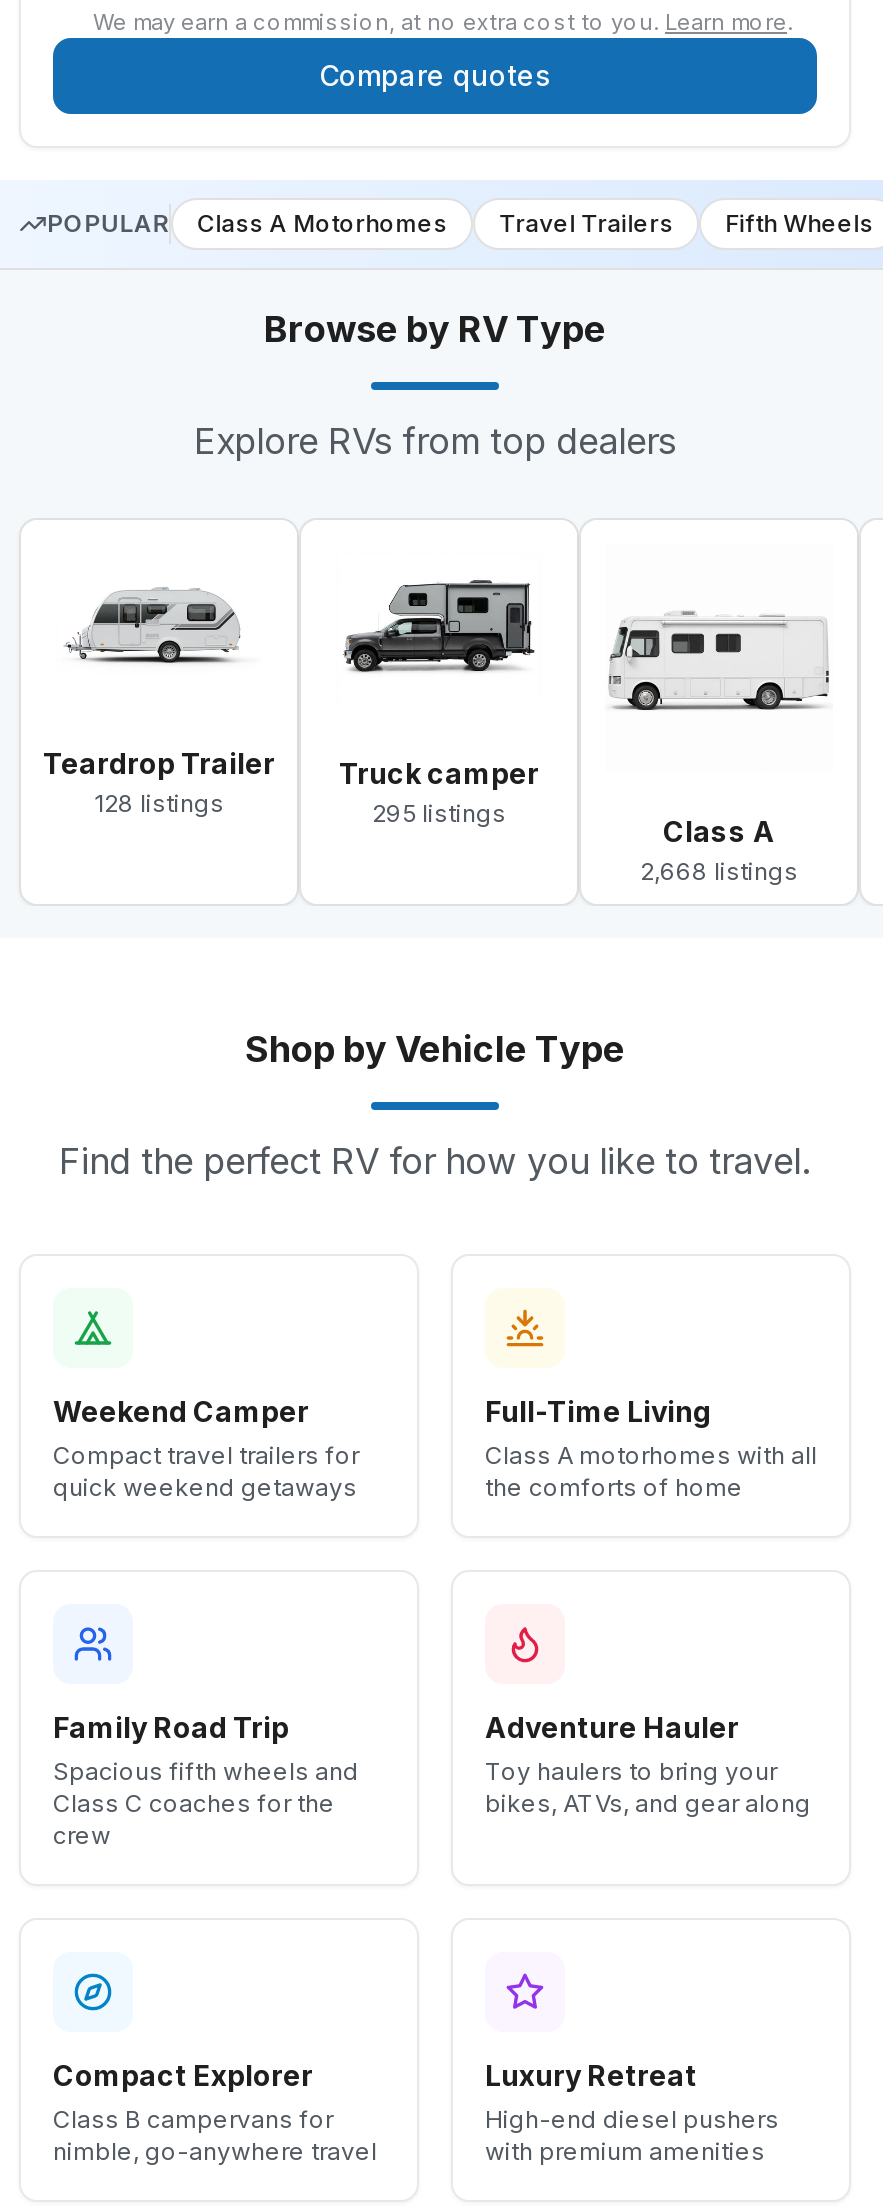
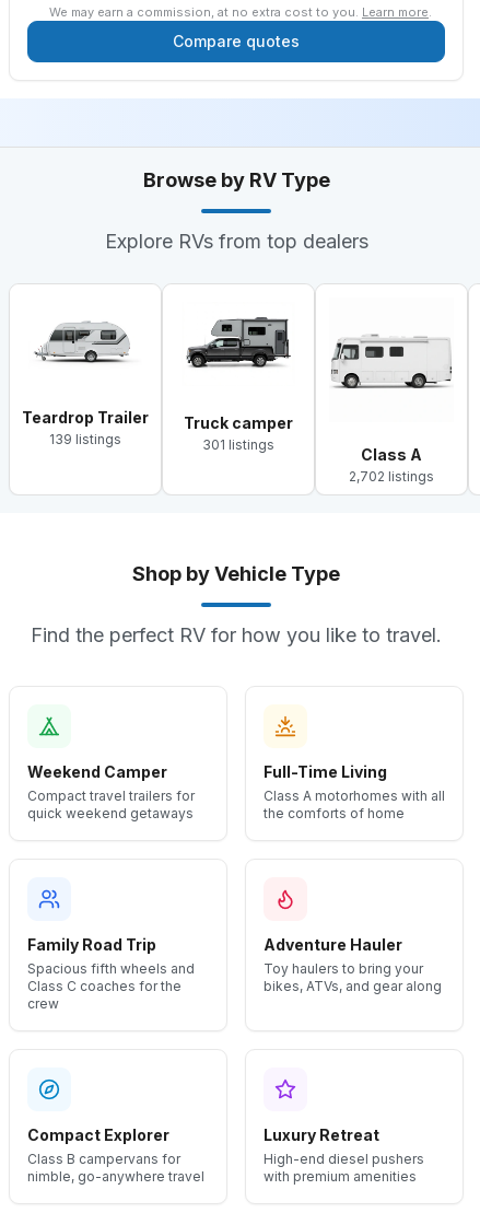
[47,208,873,238] POPULAR | Class A Motorhomes | Travel Trailers | Fifth Wheels -> none
[94,788,224,818] 128 listings -> [49,431,121,447] 139 listings
[372,798,506,828] 295 listings -> [202,437,274,453] 301 listings
[640,856,798,886] 2,668 listings -> [349,468,434,485] 2,702 listings

